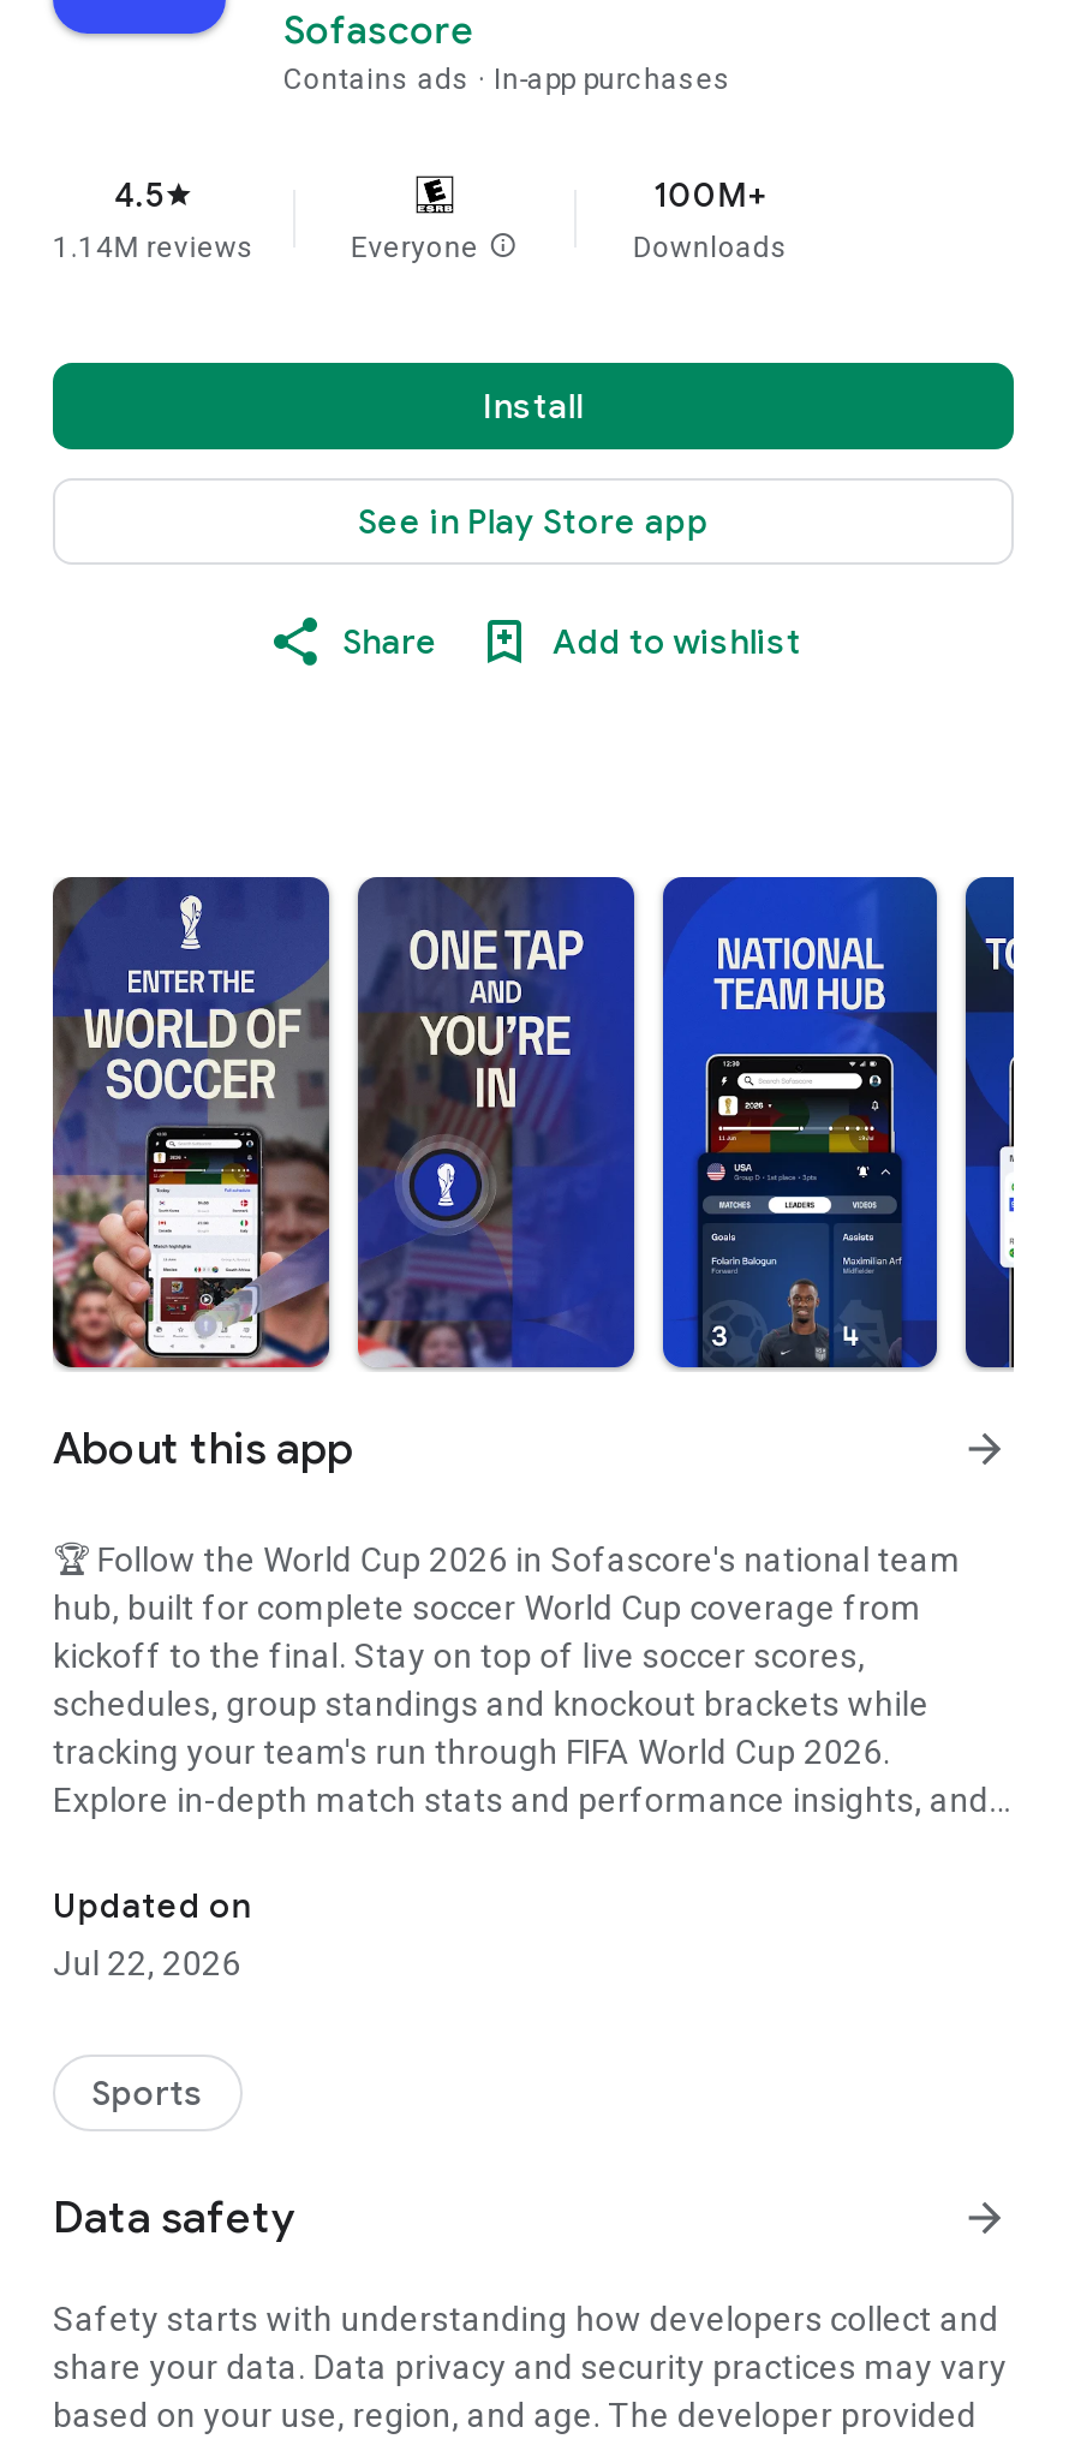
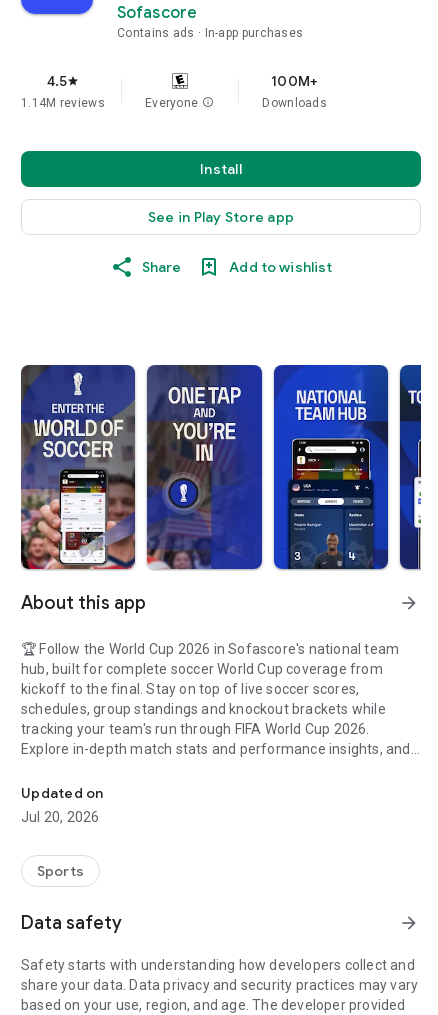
[53,1944,241,1982] Jul 22, 2026 -> [21,809,99,825] Jul 20, 2026

